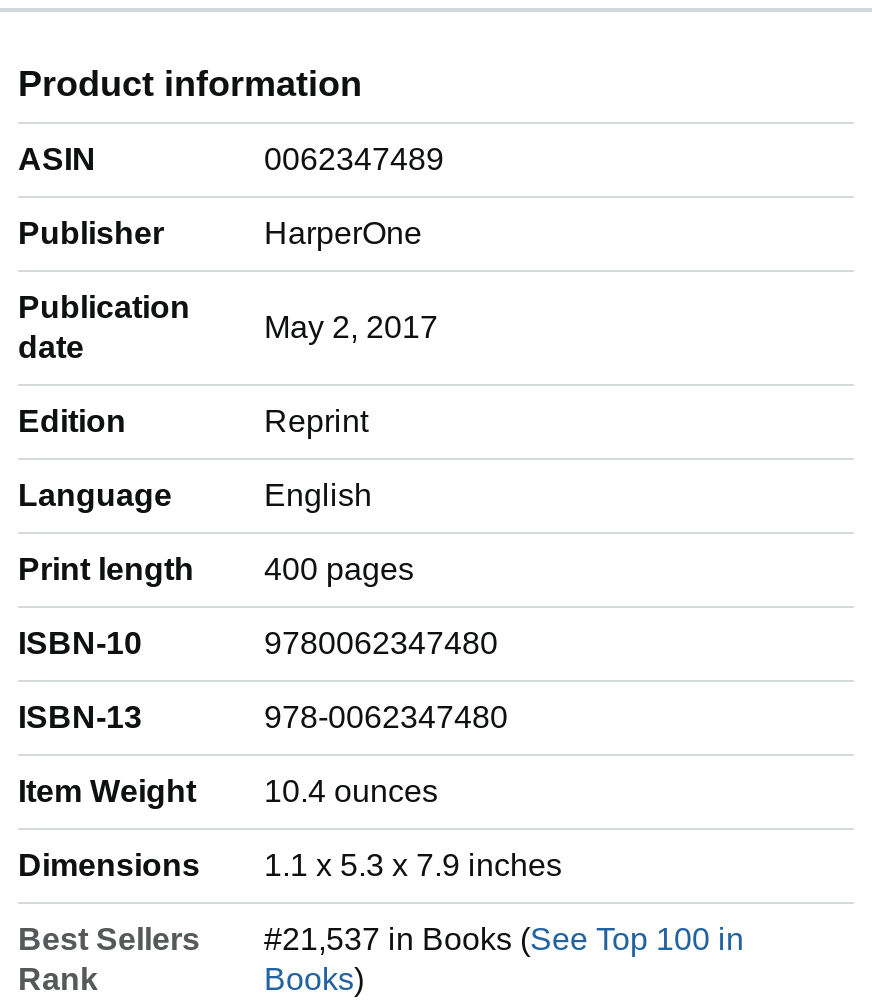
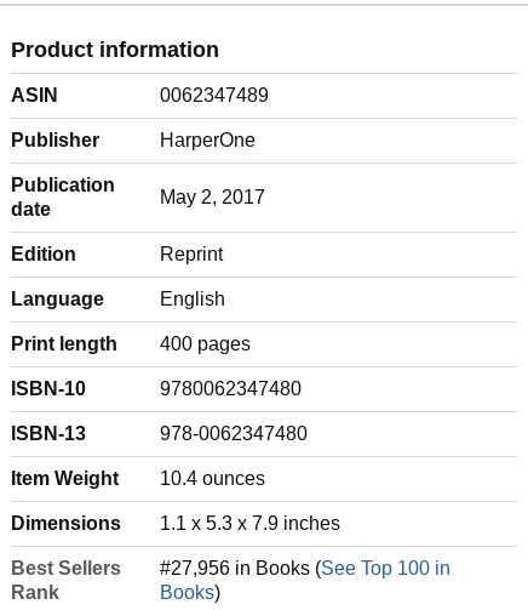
[264,922,744,956] #21,537 in Books (See Top 100 in -> [160,558,450,579] #27,956 in Books (See Top 100 in

